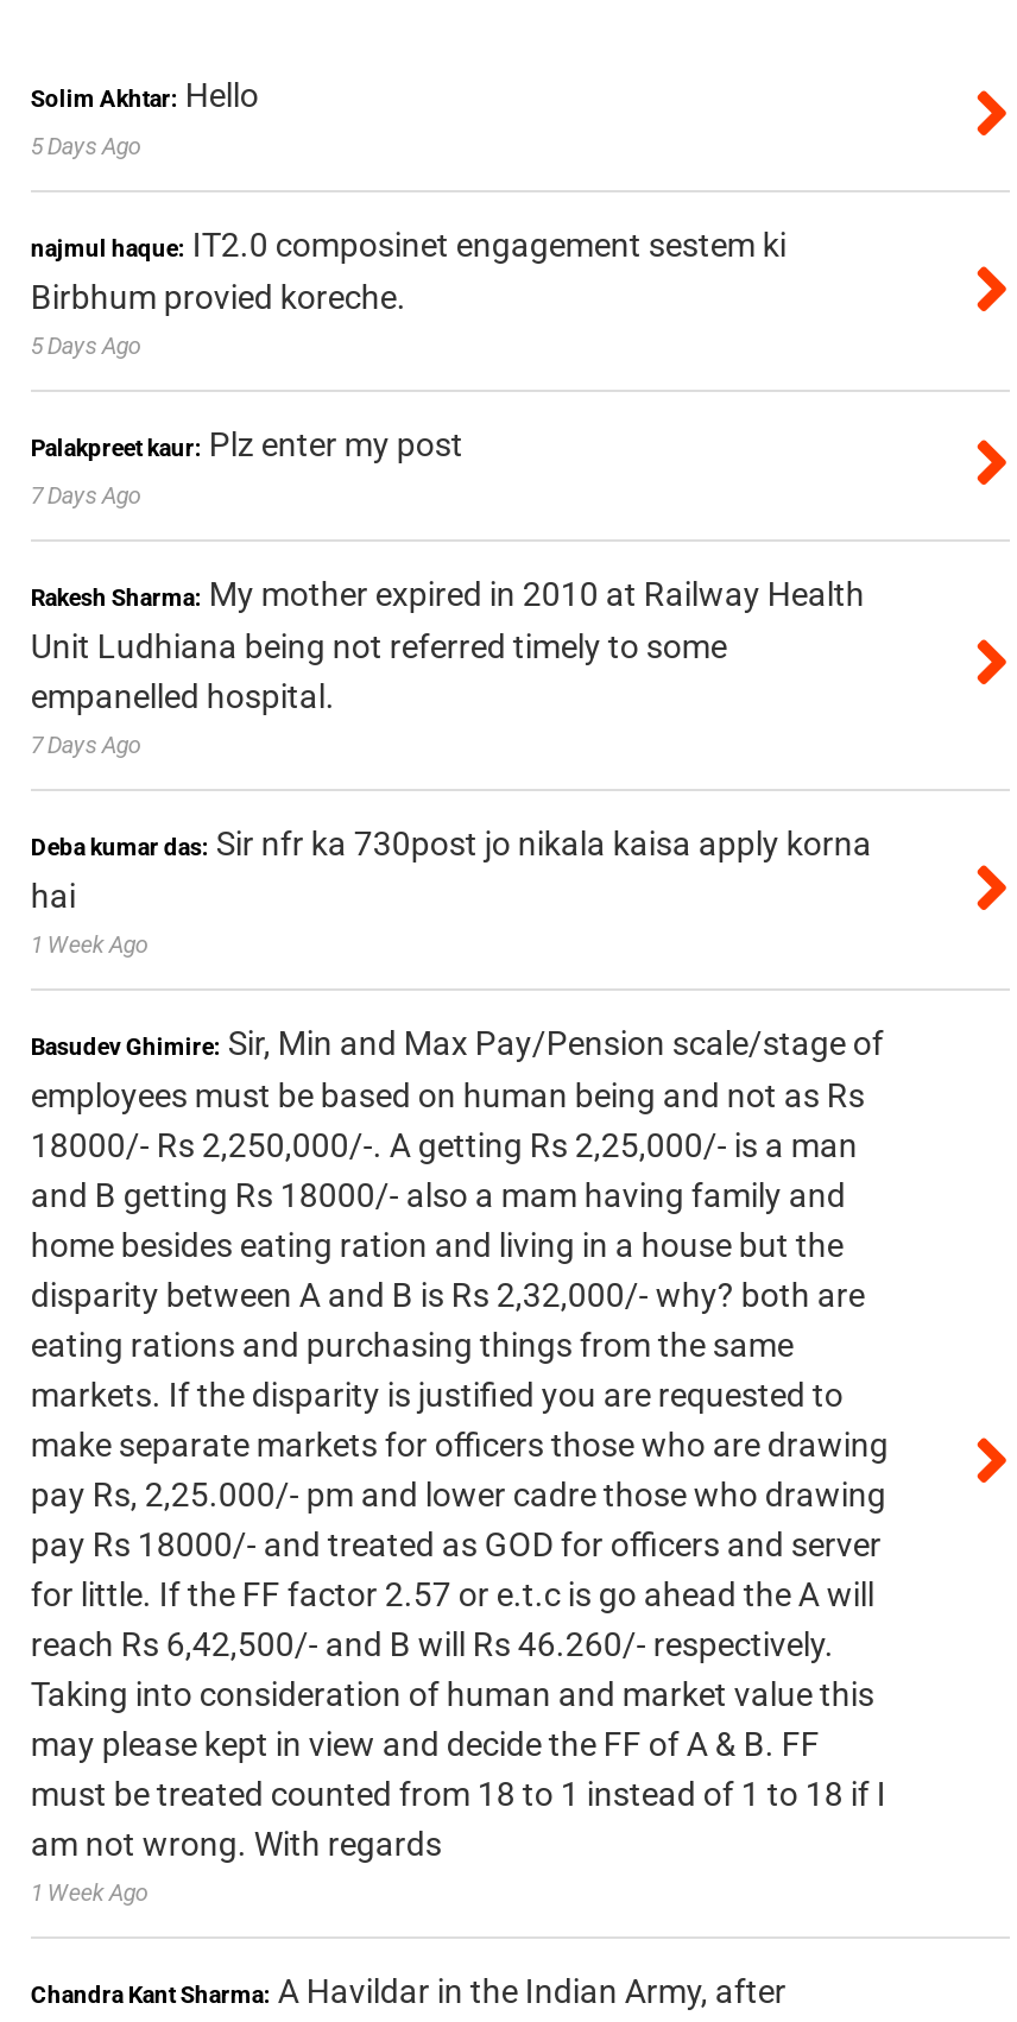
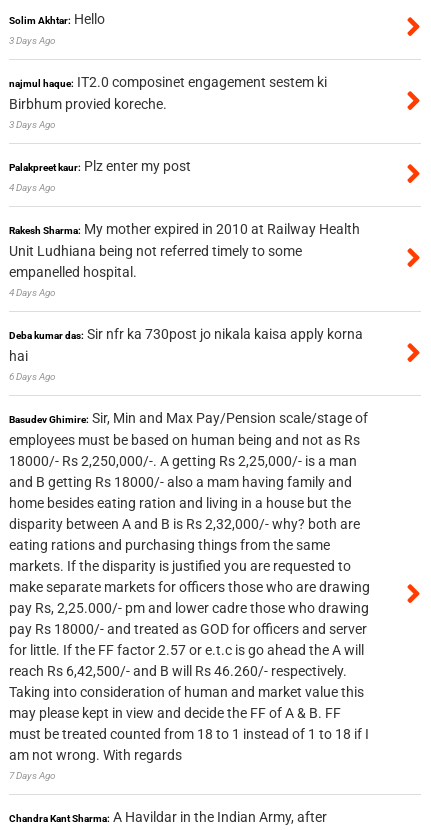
[31,134,142,160] 5 Days Ago -> [9,35,56,46] 3 Days Ago
[31,334,142,360] 5 Days Ago -> [9,119,56,130] 3 Days Ago
[31,483,142,509] 7 Days Ago -> [9,182,56,193] 4 Days Ago
[31,733,142,759] 7 Days Ago -> [9,287,56,298] 4 Days Ago
[31,932,149,958] 1 Week Ago -> [9,371,56,382] 6 Days Ago
[31,1880,149,1907] 1 Week Ago -> [9,770,56,781] 7 Days Ago

